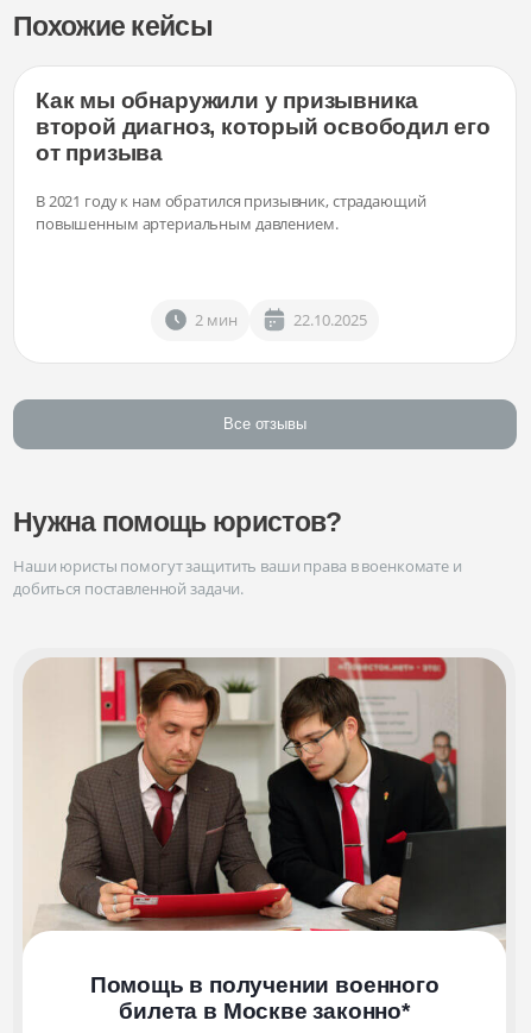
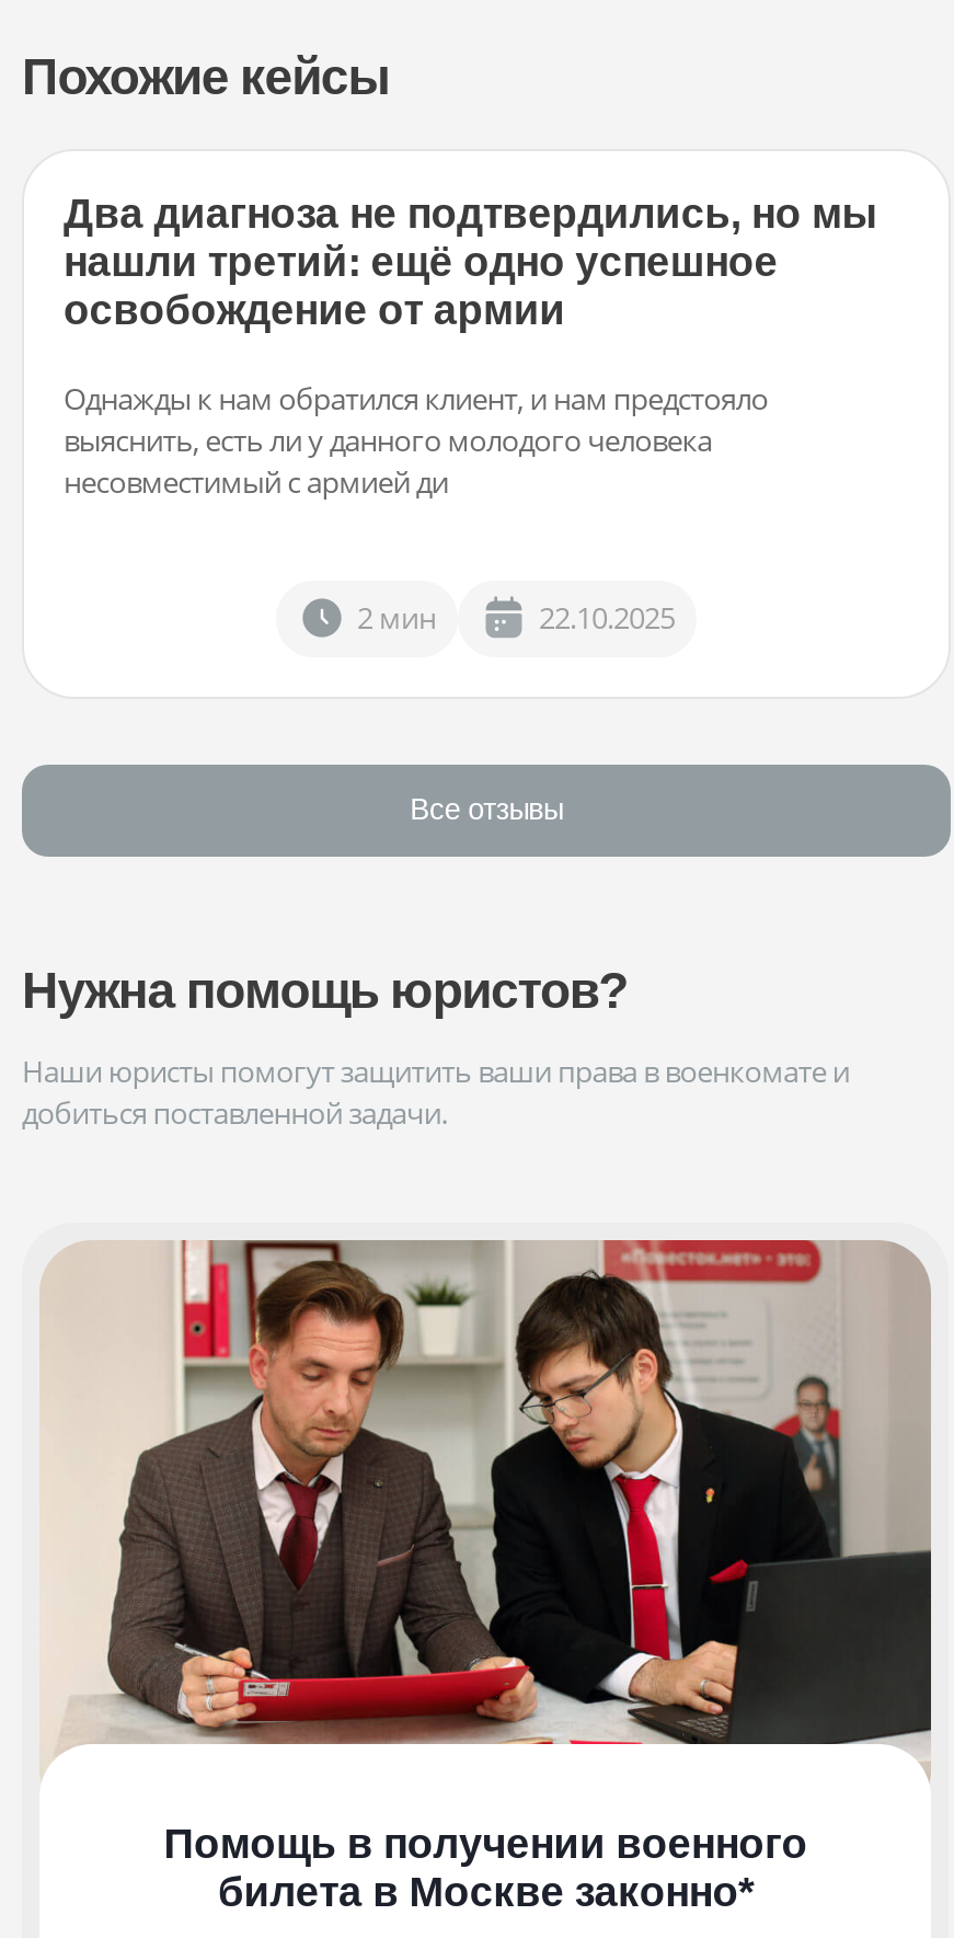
[36,88,490,165] Как мы обнаружили у призывника | второй диагноз, который освободил его | от призыва -> [64,190,876,333] Два диагноза не подтвердились, но мы | нашли третий: ещё одно успешное | освобождение от армии
[36,190,426,234] В 2021 году к нам обратился призывник, страдающий | повышенным артериальным давлением. -> [64,379,768,501] Однажды к нам обратился клиент, и нам предстояло | выяснить, есть ли у данного молодого человека | несовместимый с армией ди

